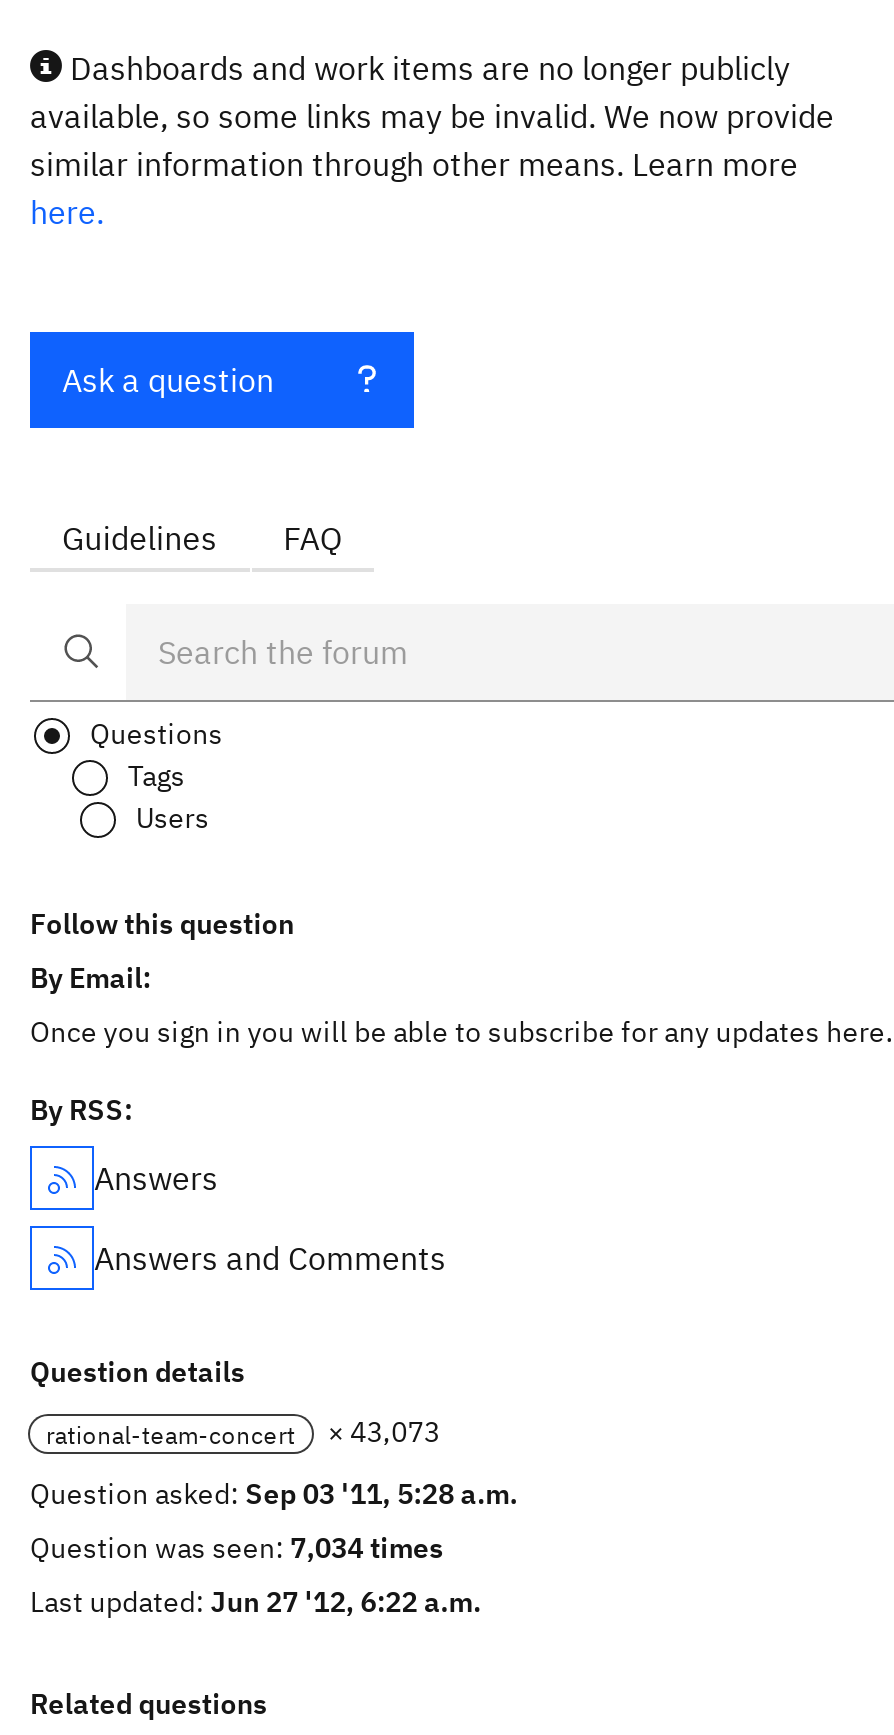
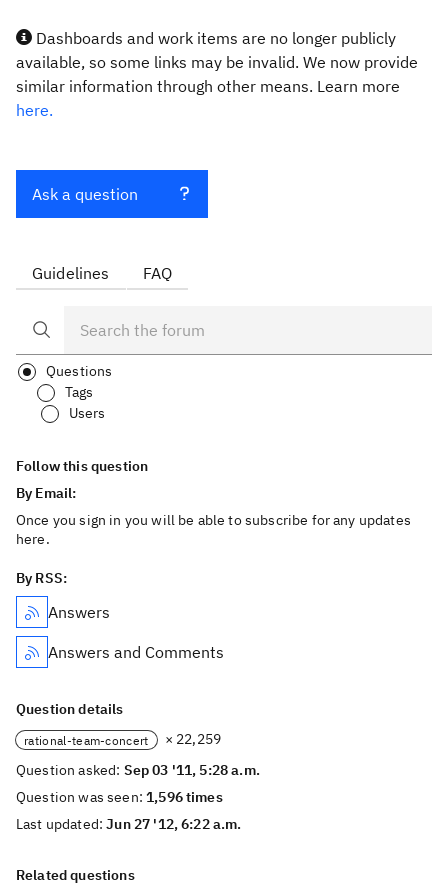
[46,1414,440,1450] rational-team-concert × 43,073 -> [24,730,221,748] rational-team-concert × 22,259
[30,1530,444,1566] Question was seen: 7,034 times -> [16,788,223,806] Question was seen: 1,596 times

